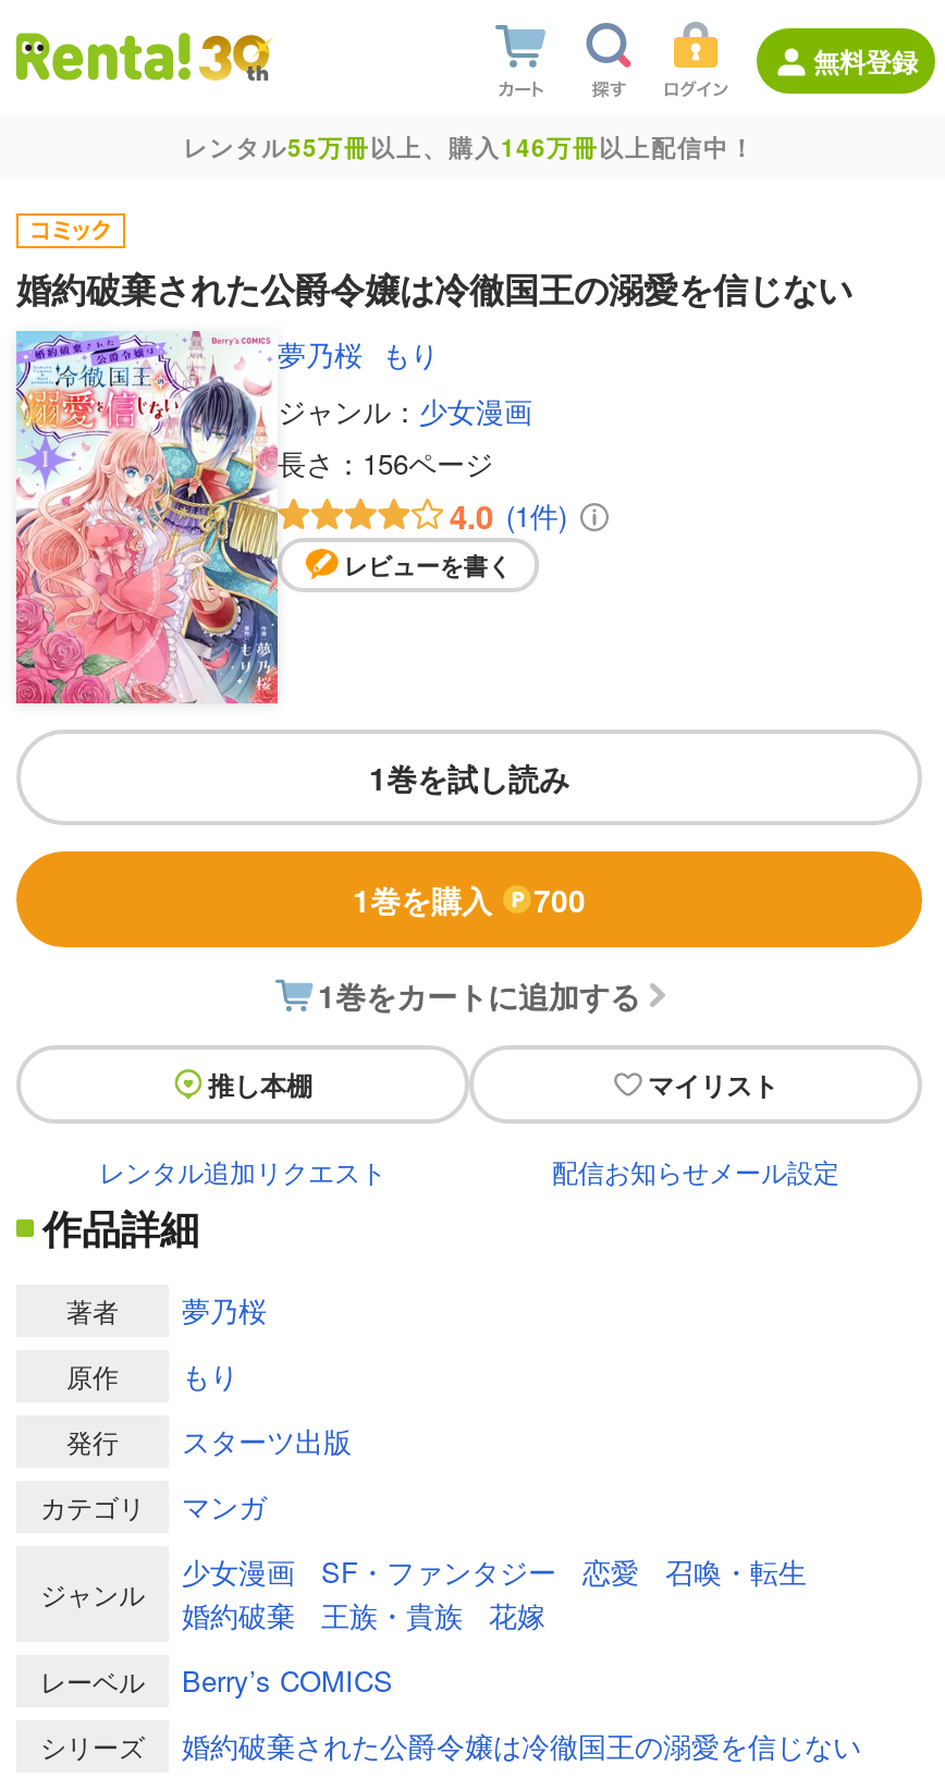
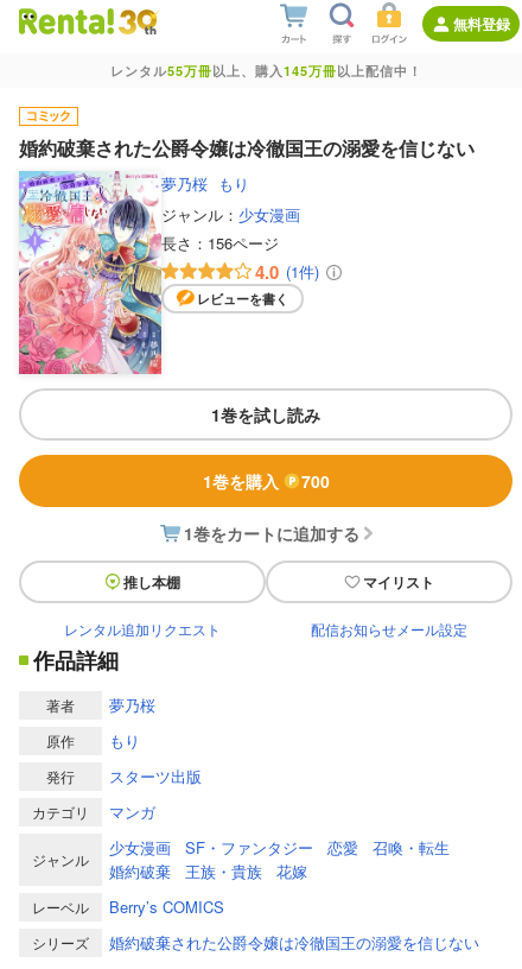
[183,131,756,163] レンタル55万冊以上、購入146万冊以上配信中！ -> [110,62,422,80] レンタル55万冊以上、購入145万冊以上配信中！

